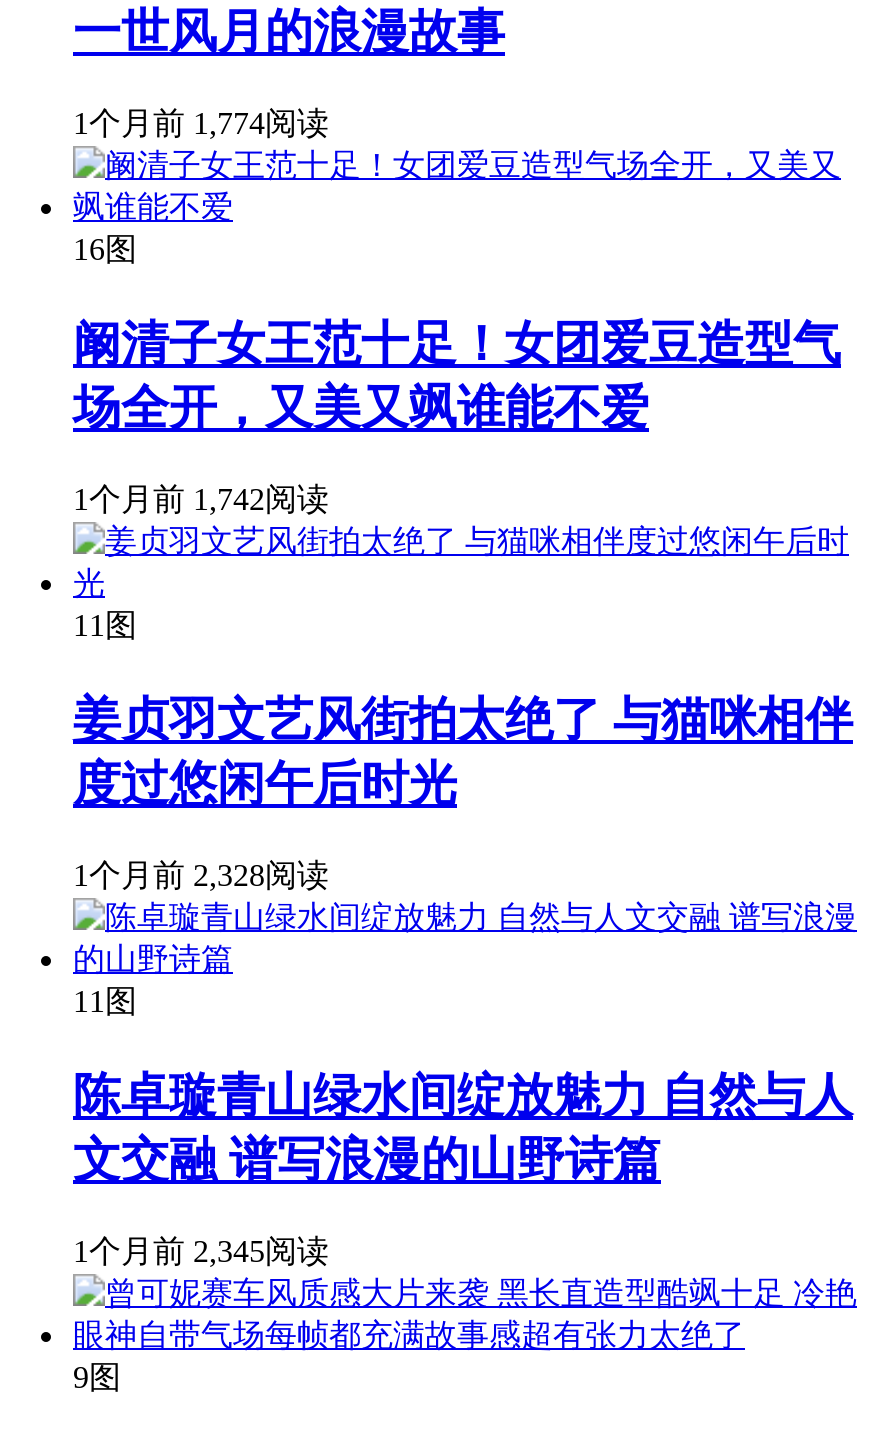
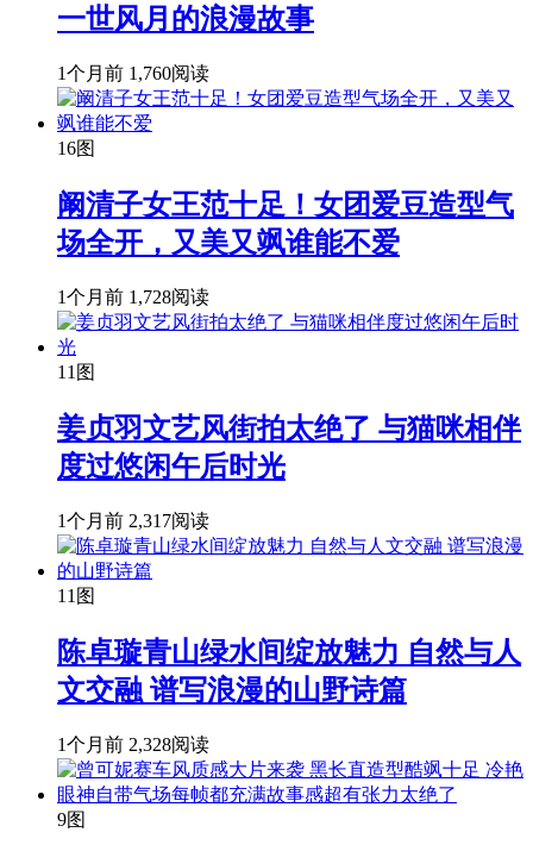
[73,107,329,141] 1个月前1,774阅读 -> [57,63,209,84] 1个月前1,760阅读
[73,482,329,516] 1个月前1,742阅读 -> [57,287,209,307] 1个月前1,728阅读
[73,858,329,892] 1个月前2,328阅读 -> [57,510,209,531] 1个月前2,317阅读
[73,1234,329,1268] 1个月前2,345阅读 -> [57,734,209,754] 1个月前2,328阅读

